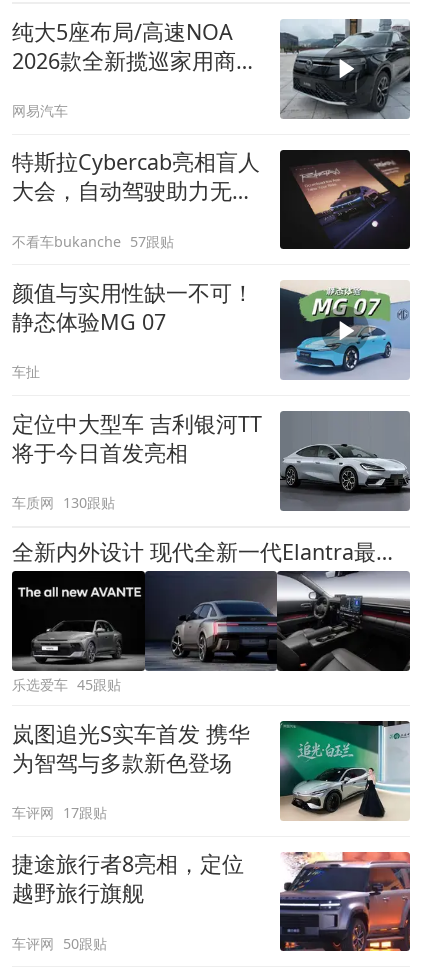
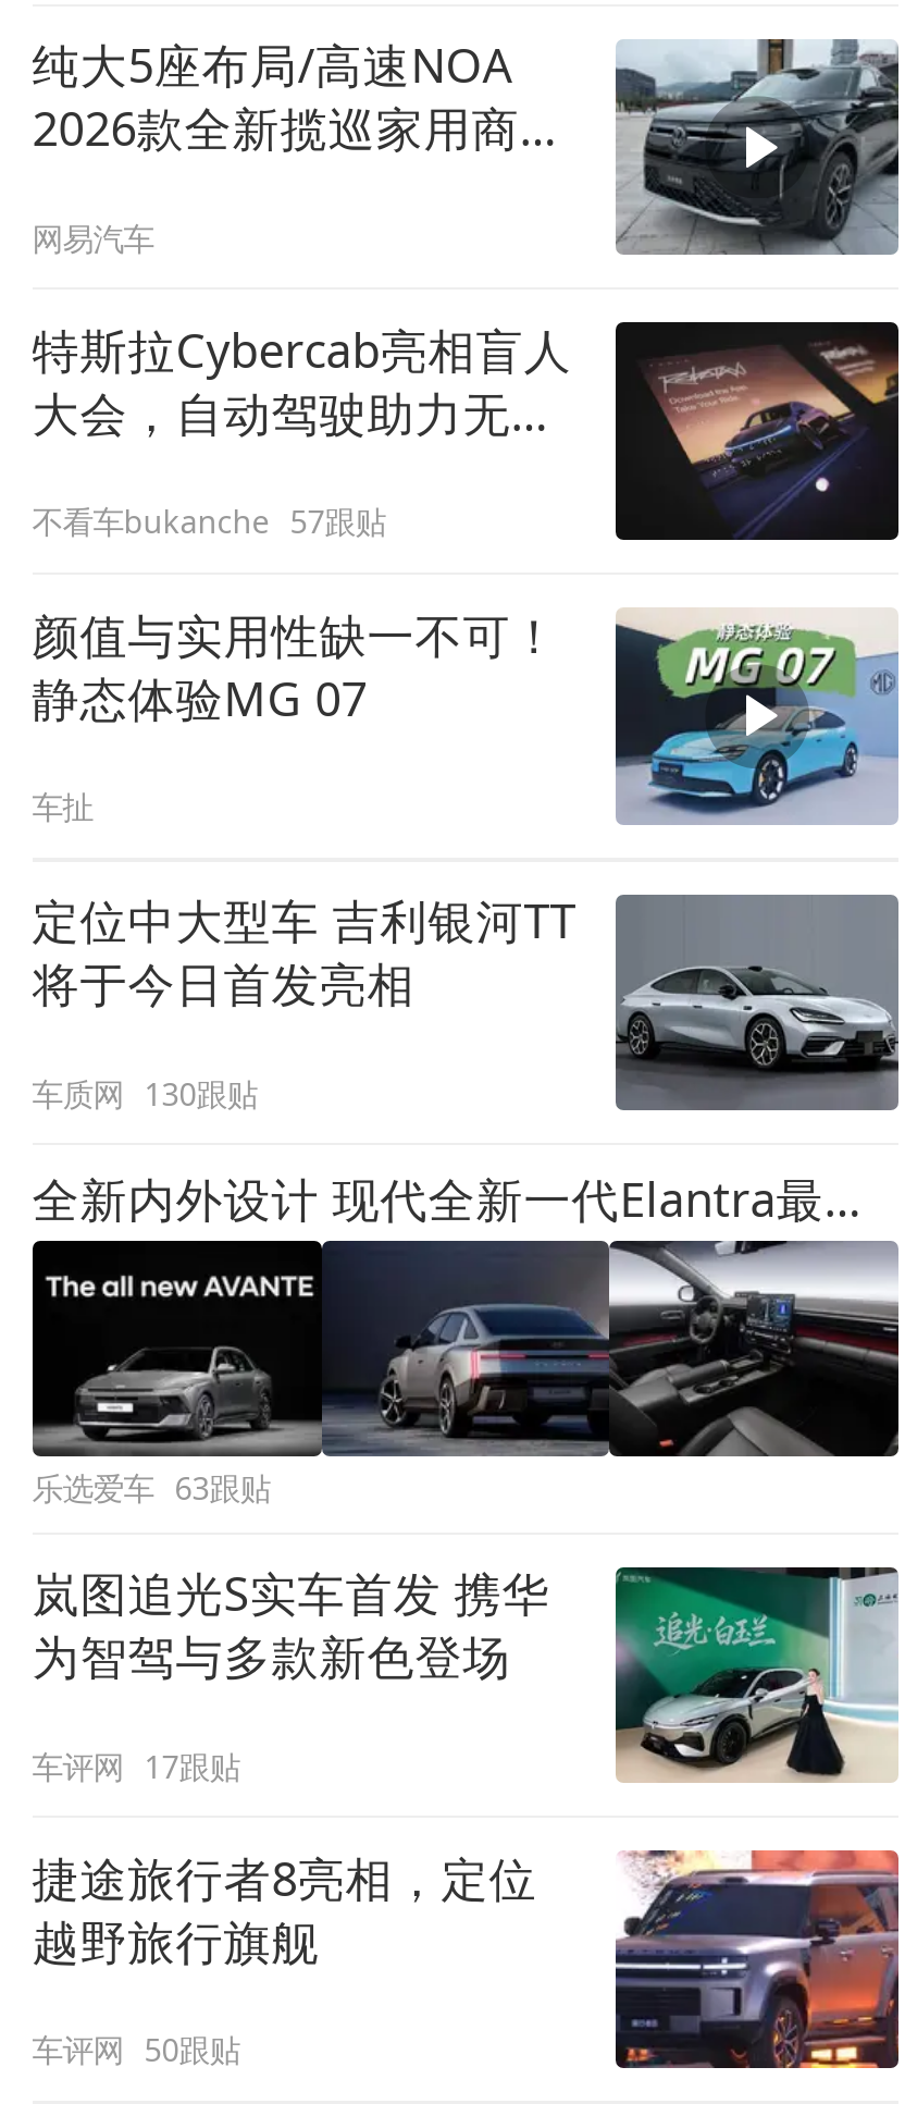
[12,675,121,694] 乐选爱车 45跟贴 -> [32,1467,270,1509] 乐选爱车 63跟贴

